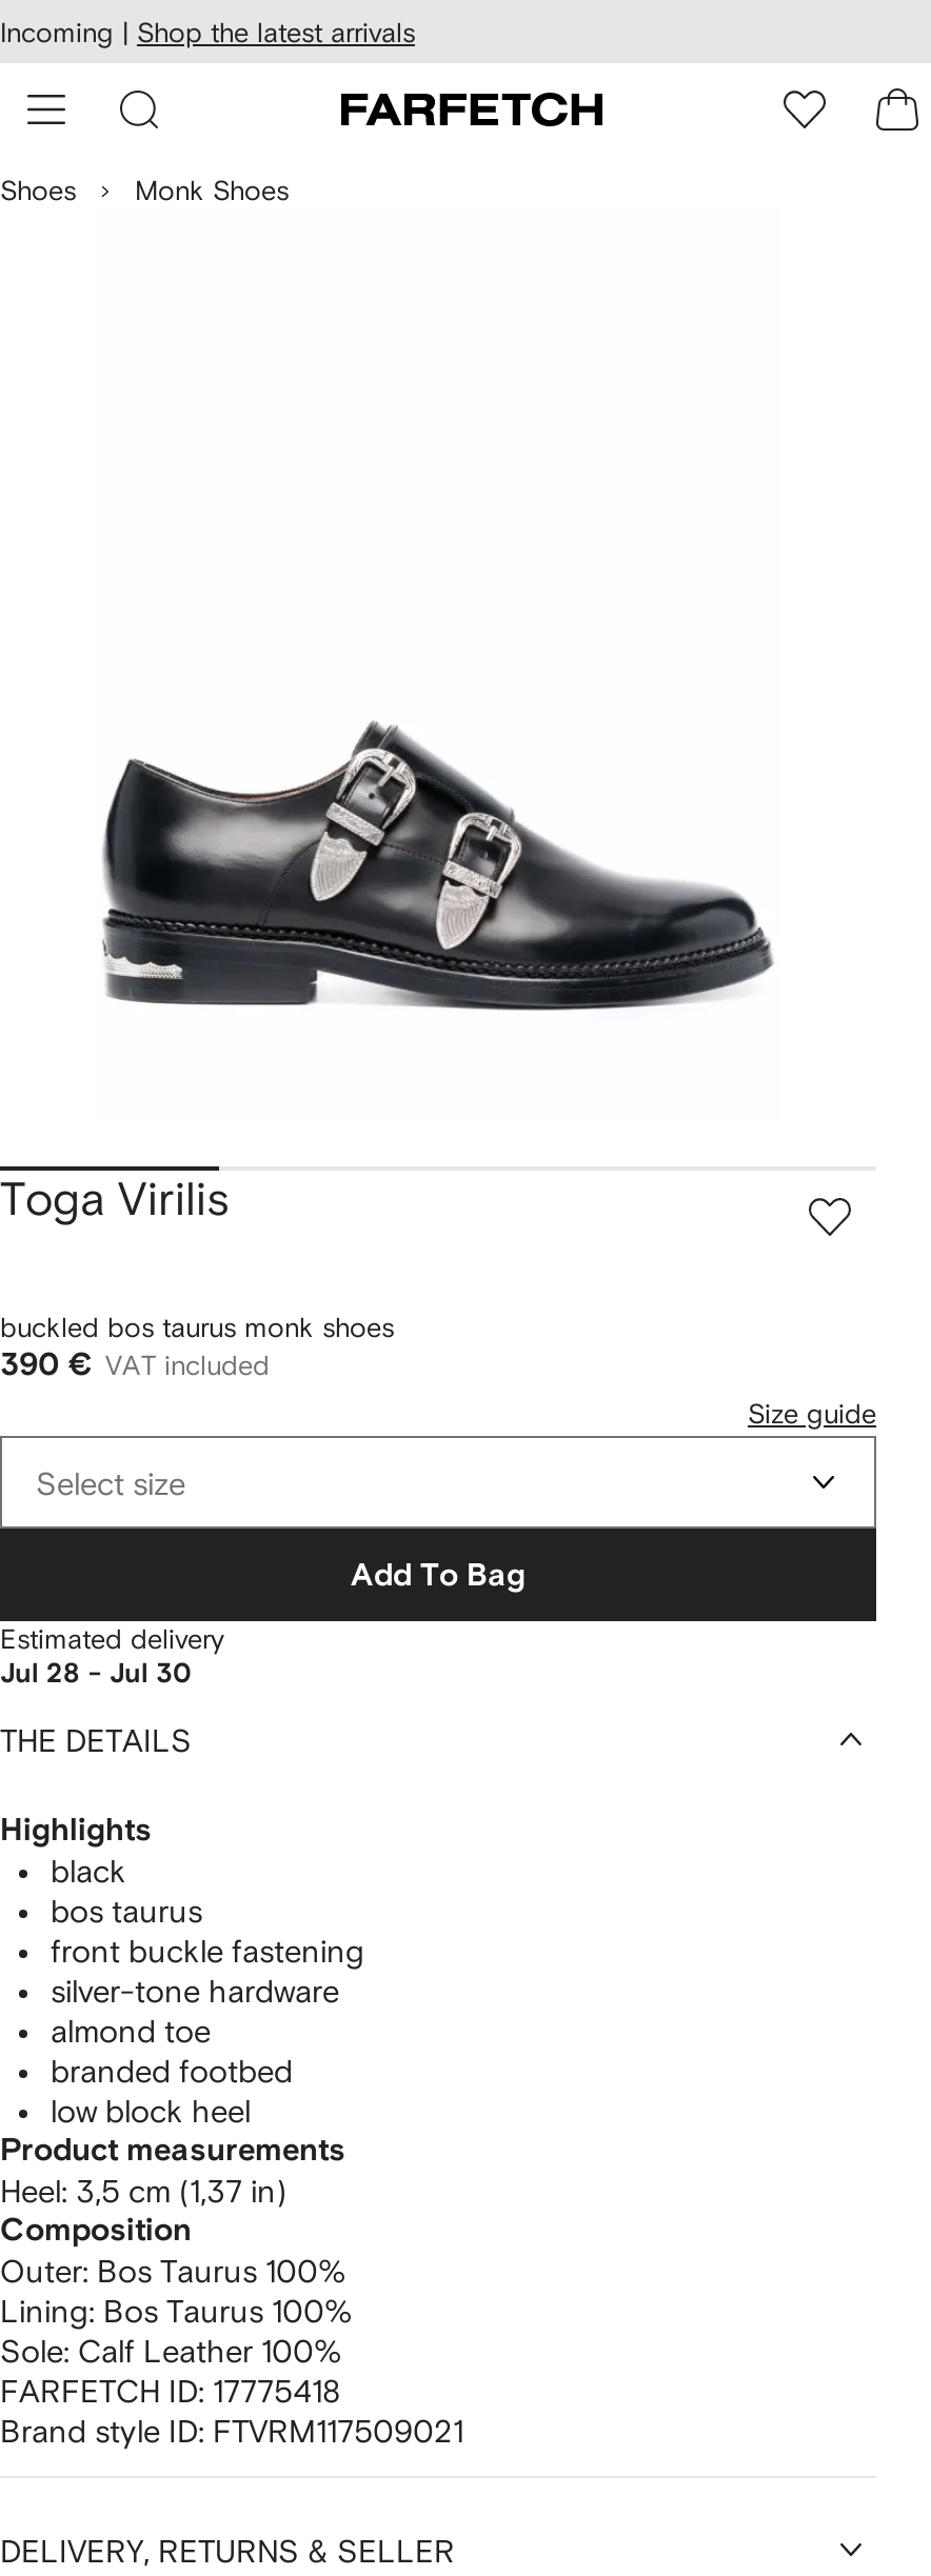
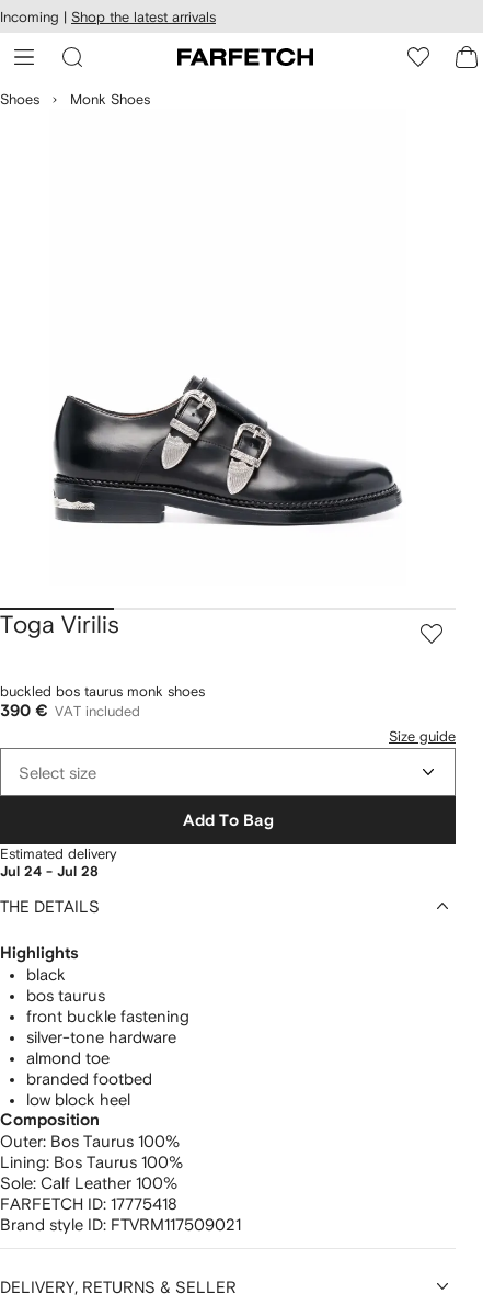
[0,1662,192,1689] Jul 28 - Jul 30 -> [0,865,99,880] Jul 24 - Jul 28
[0,2135,345,2207] Product measurements | heel: 3,5 cm (1,37 in) -> none

